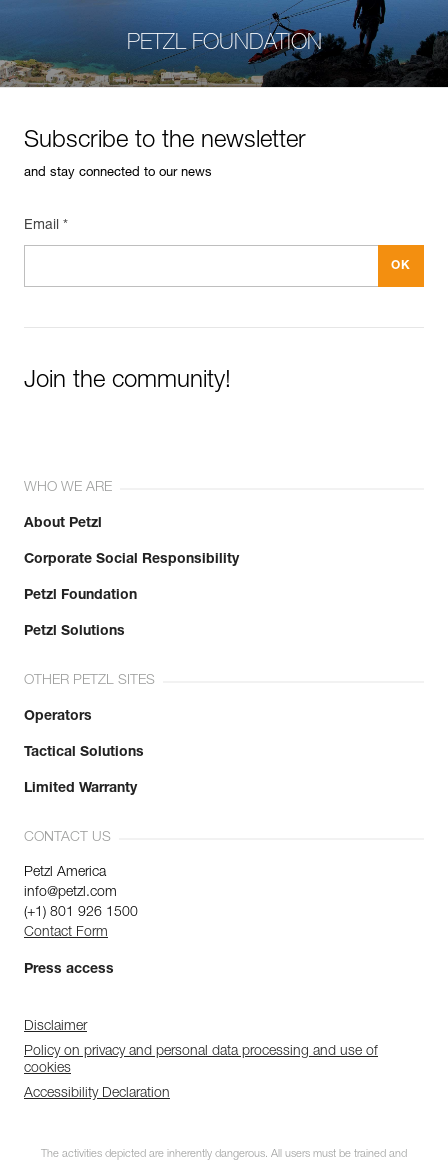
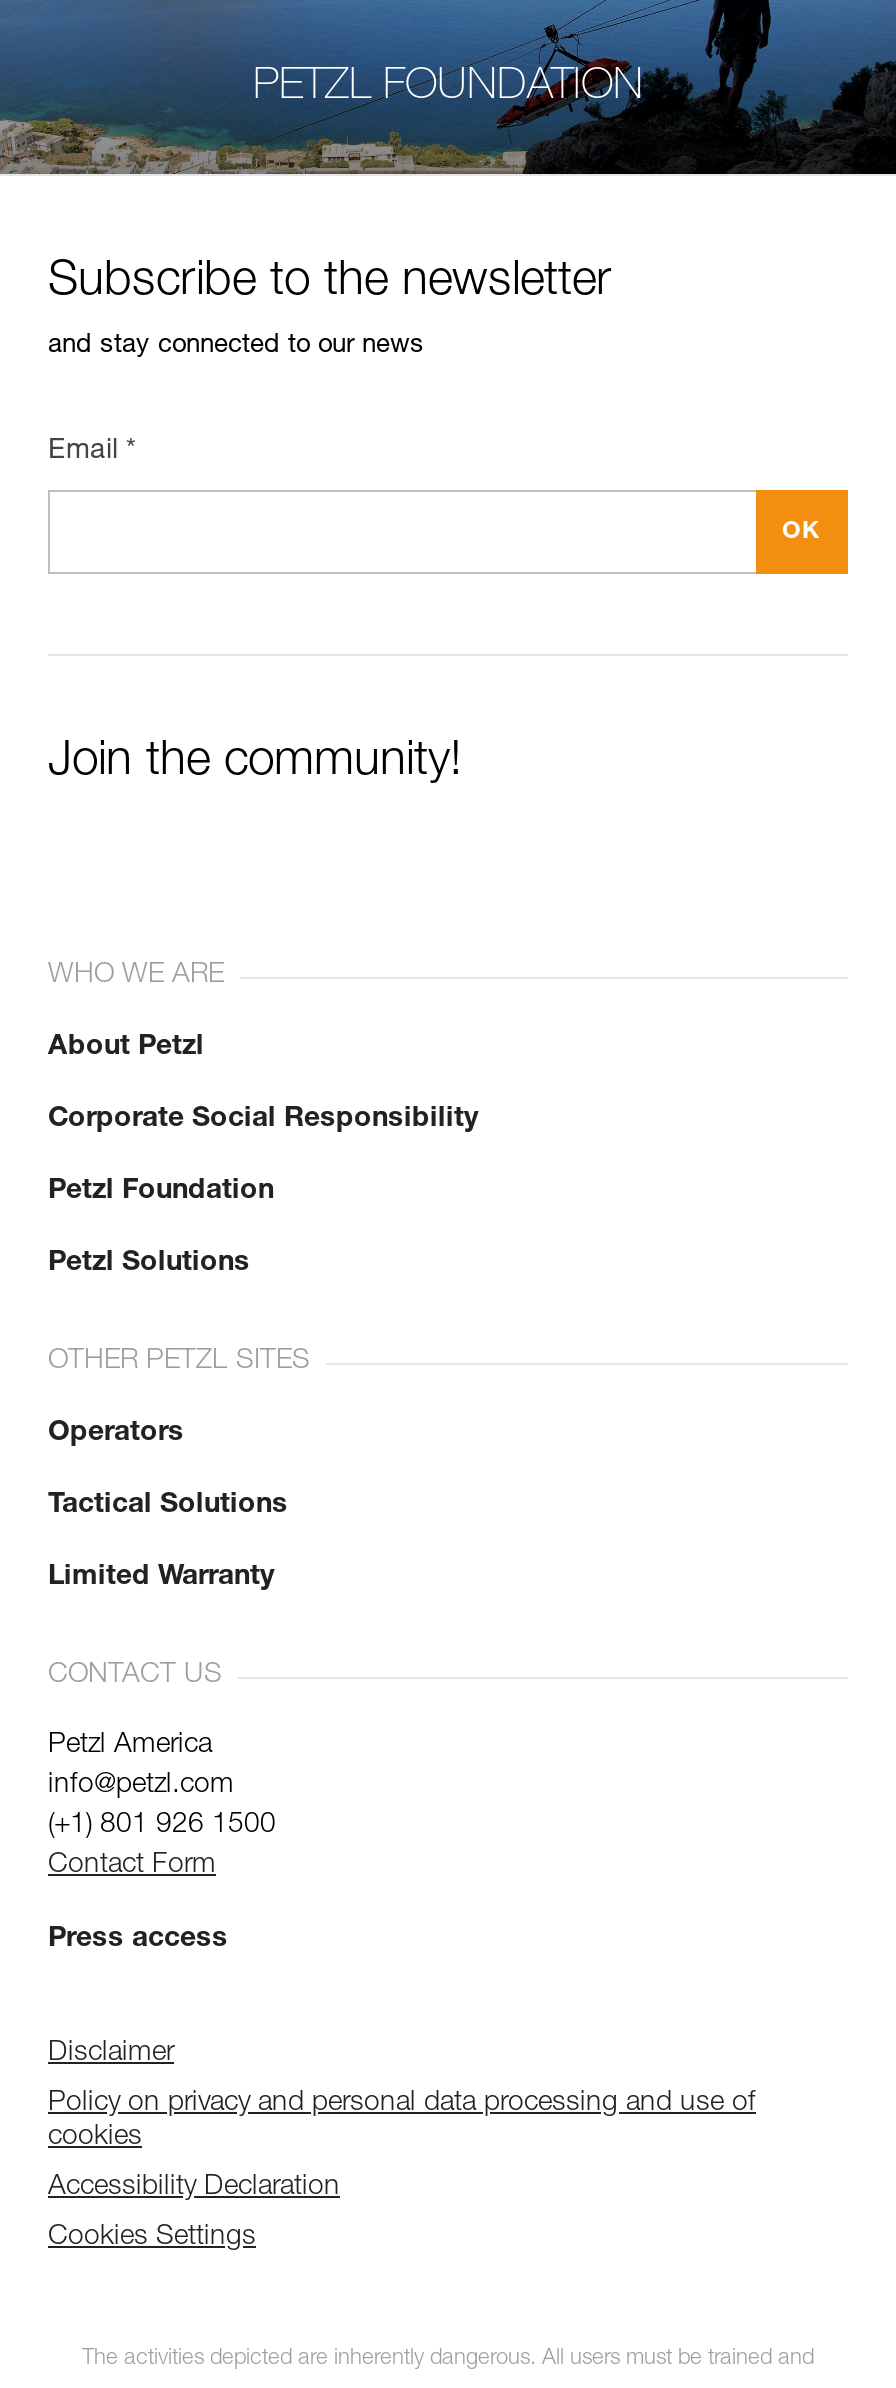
none -> [48,2224,256,2252] Cookies Settings

